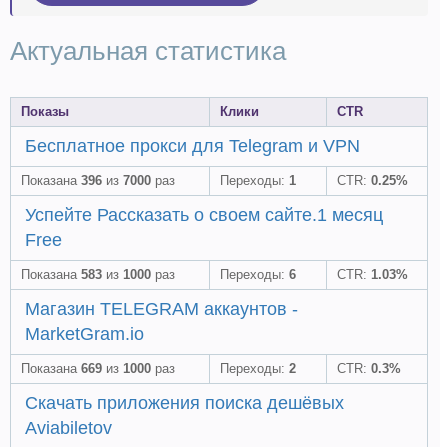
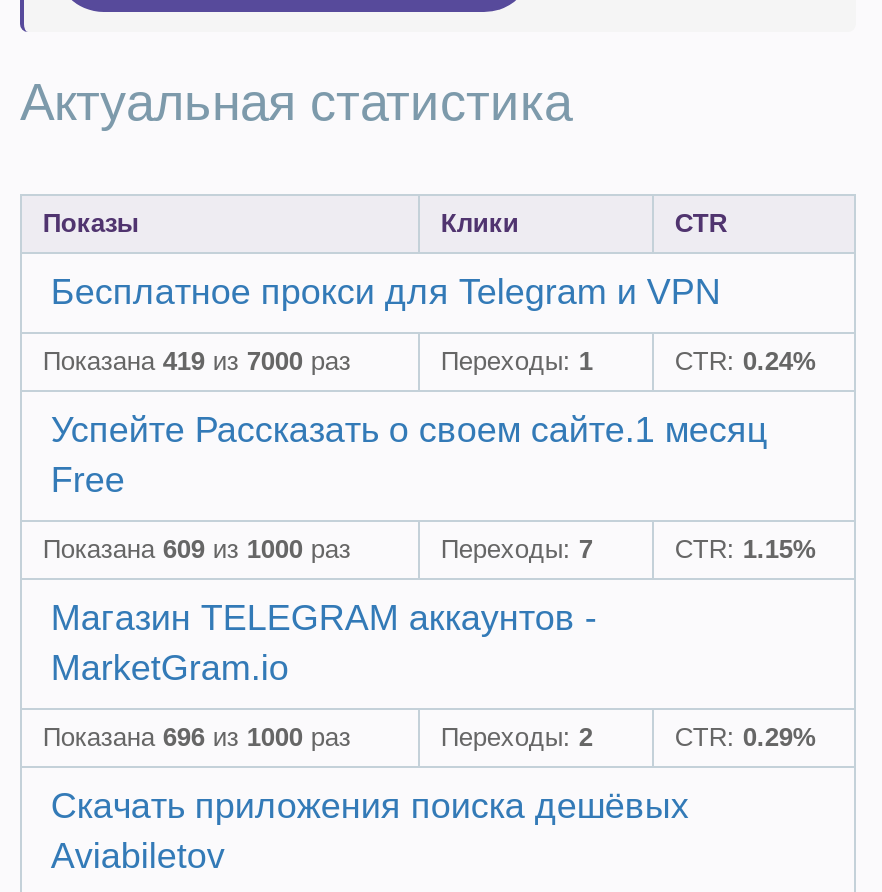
[21,173,175,188] Показана 396 из 7000 раз -> [43,346,351,376] Показана 419 из 7000 раз
[337,173,408,188] CTR: 0.25% -> [675,346,817,376] CTR: 0.24%
[21,267,175,282] Показана 583 из 1000 раз -> [43,534,351,564] Показана 609 из 1000 раз
[220,267,296,282] Переходы: 6 -> [441,534,593,564] Переходы: 7
[337,267,408,282] CTR: 1.03% -> [675,534,817,564] CTR: 1.15%
[21,361,175,376] Показана 669 из 1000 раз -> [43,722,351,752] Показана 696 из 1000 раз
[337,361,401,376] CTR: 0.3% -> [675,722,817,752] CTR: 0.29%

